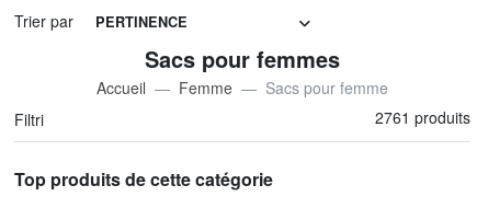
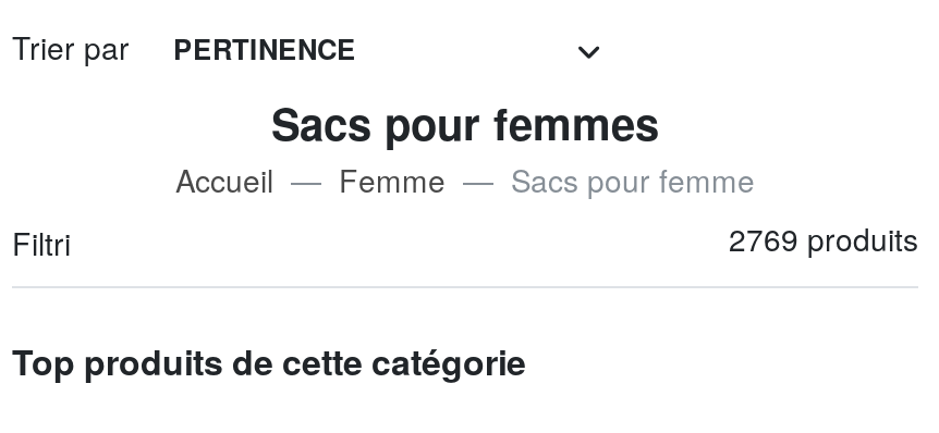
[375,106,470,128] 2761 produits -> [729,215,918,259] 2769 produits

